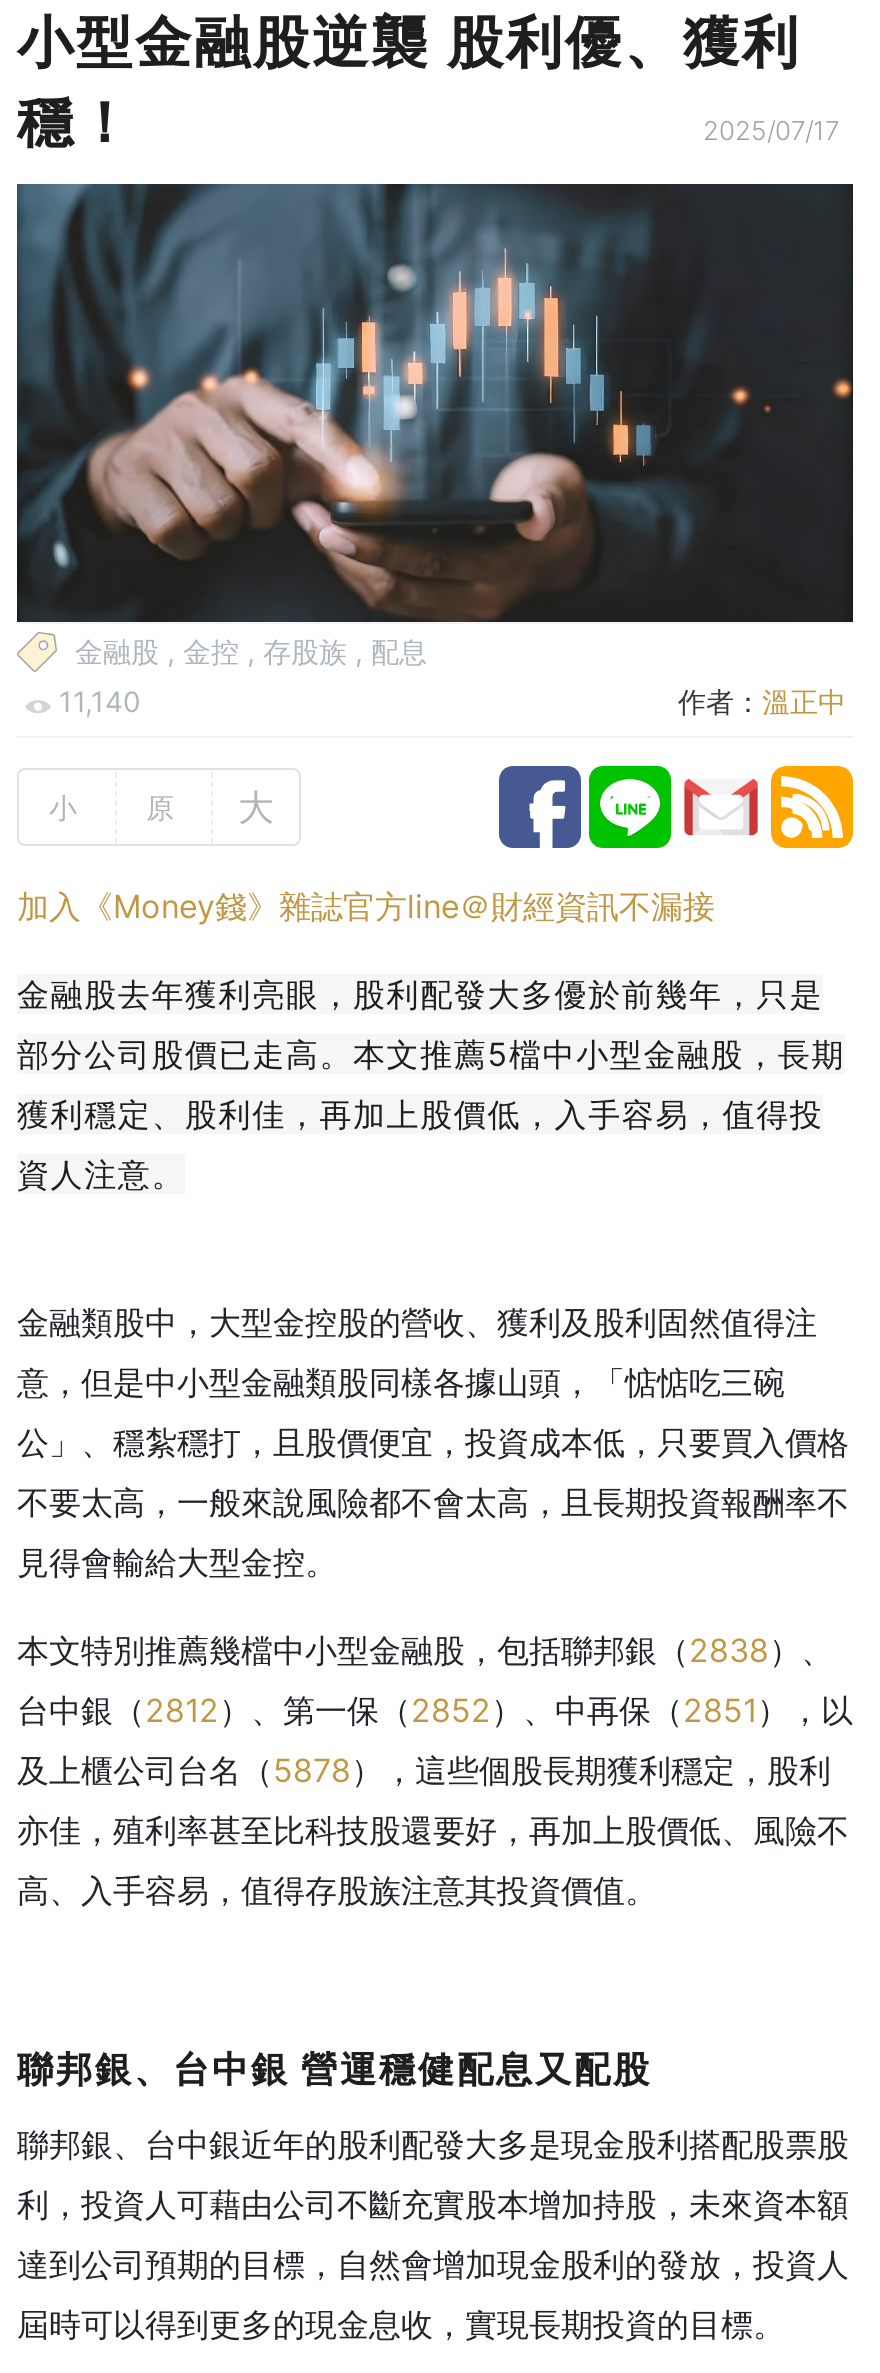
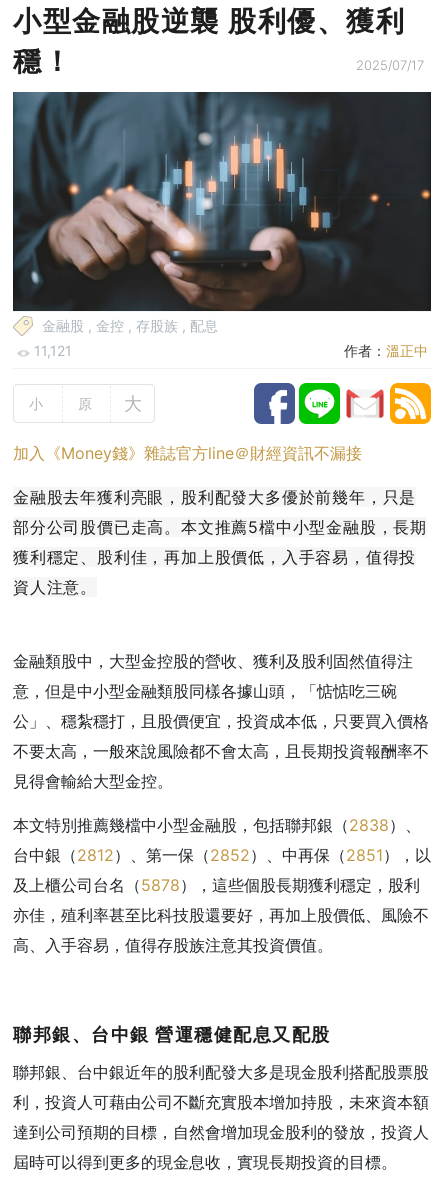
[59,685,141,719] 11,140 -> [34,342,72,359] 11,121

